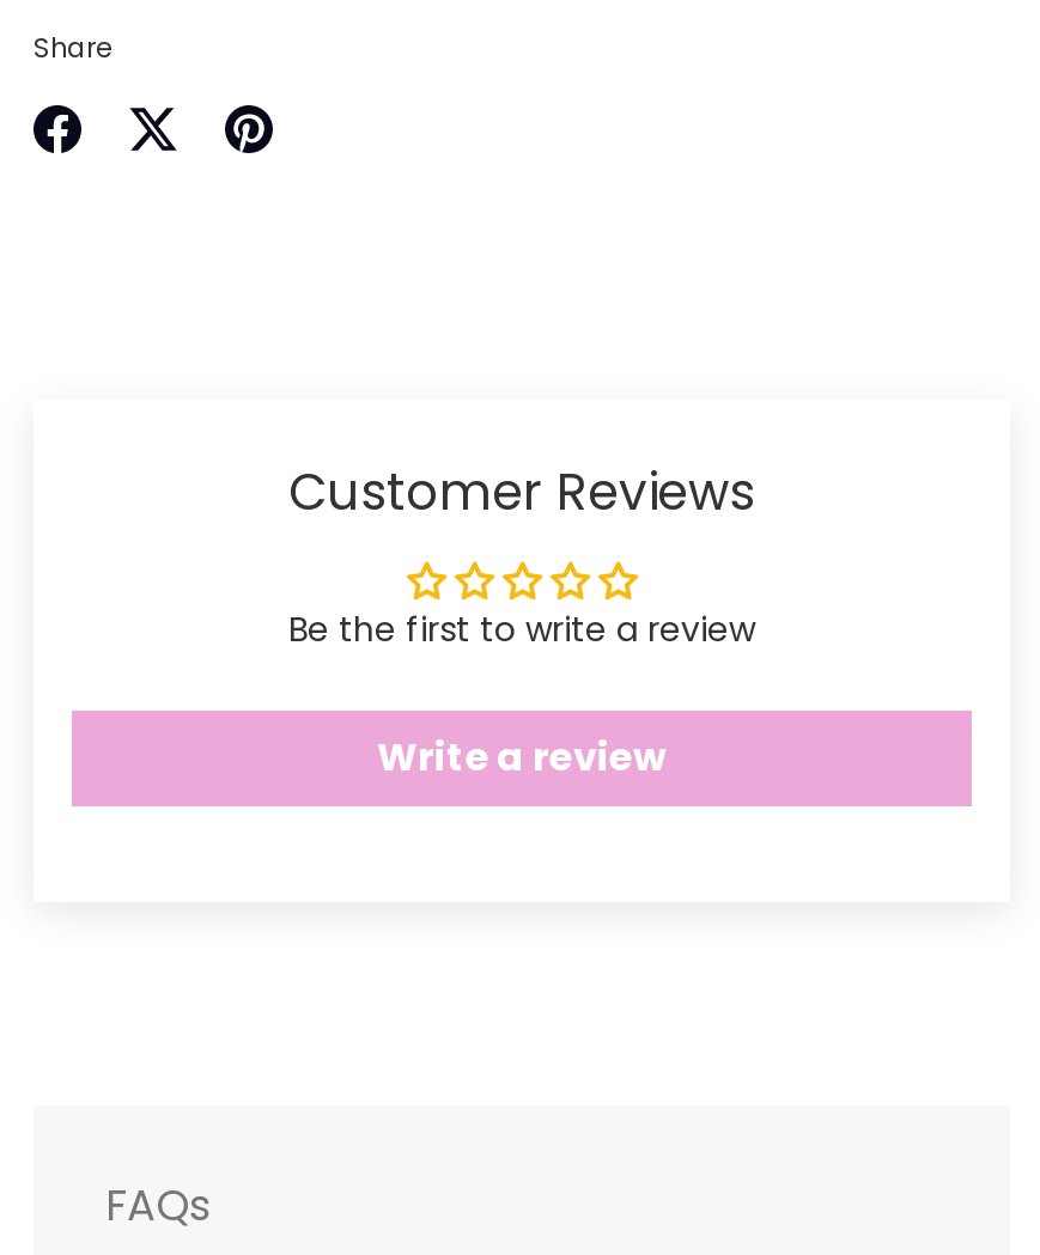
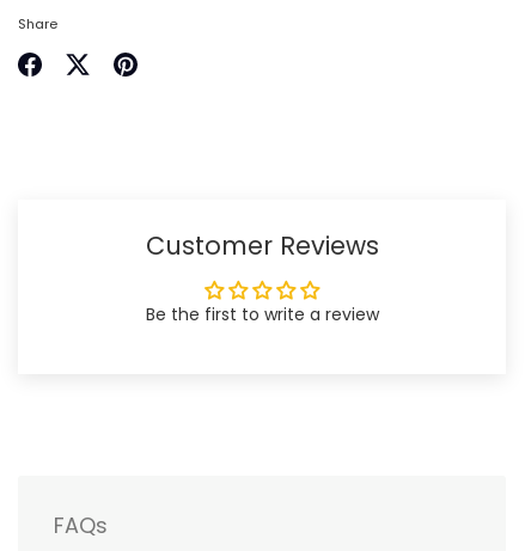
[377,730,667,785] Write a review -> none

